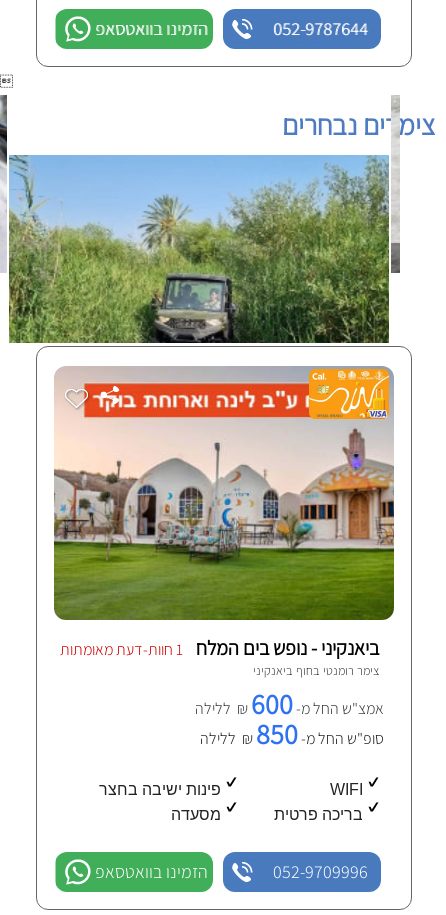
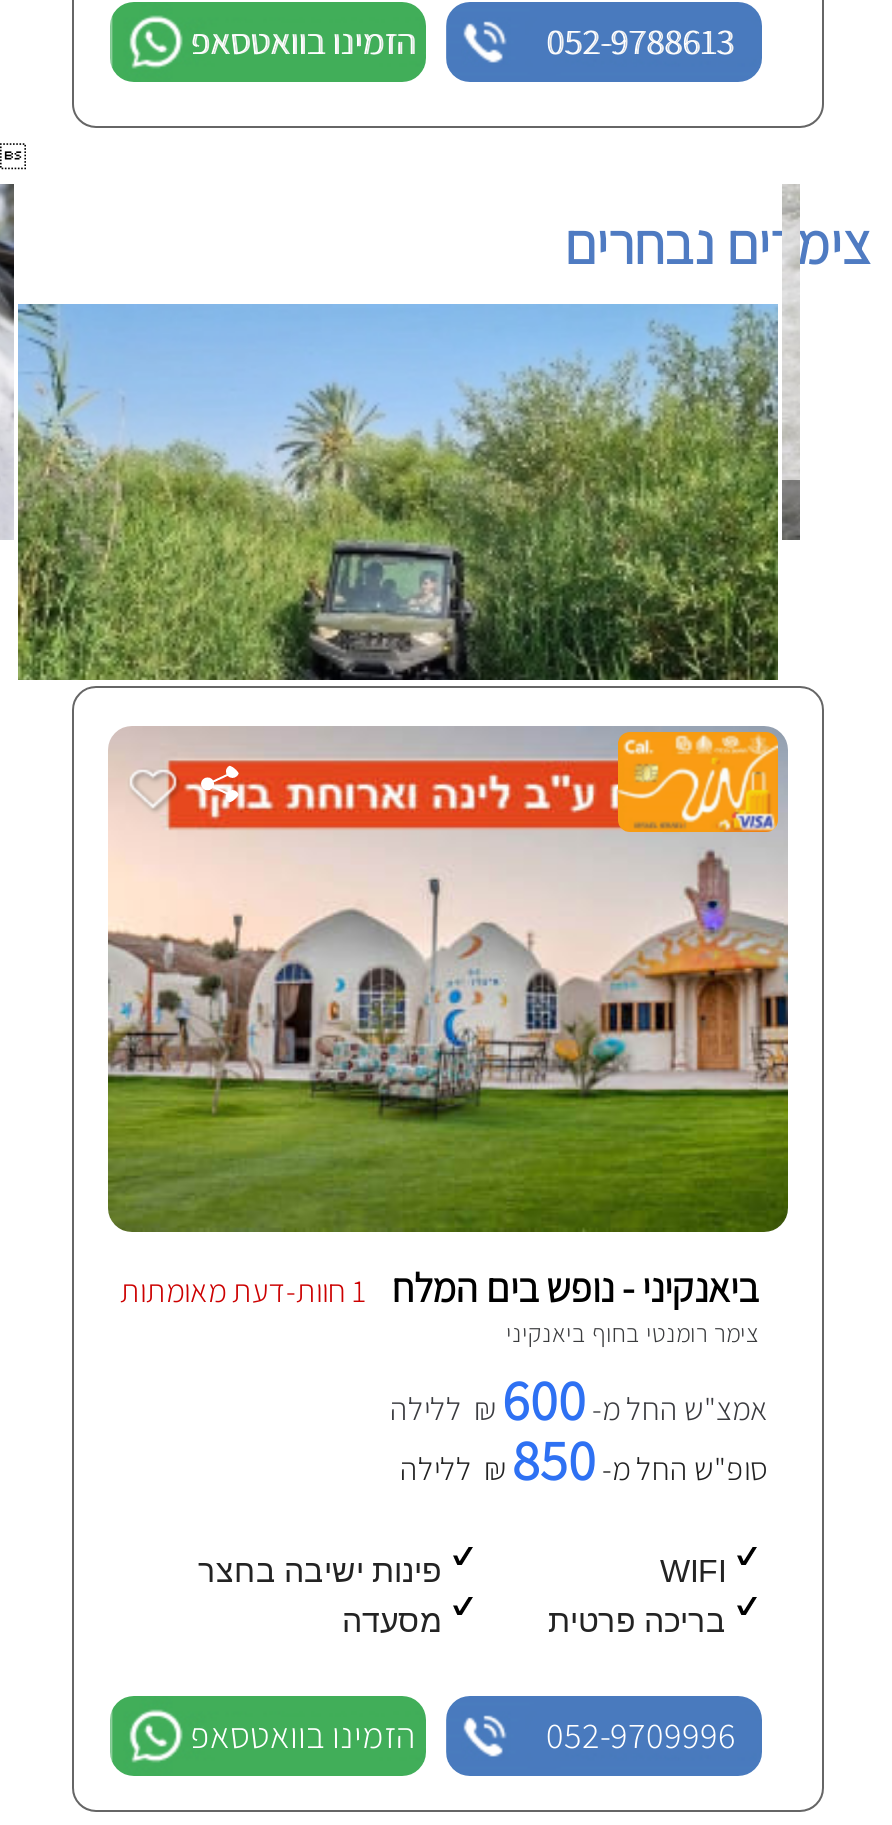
[273,17,368,40] 052-9787644 -> [546,19,734,65] 052-9788613

